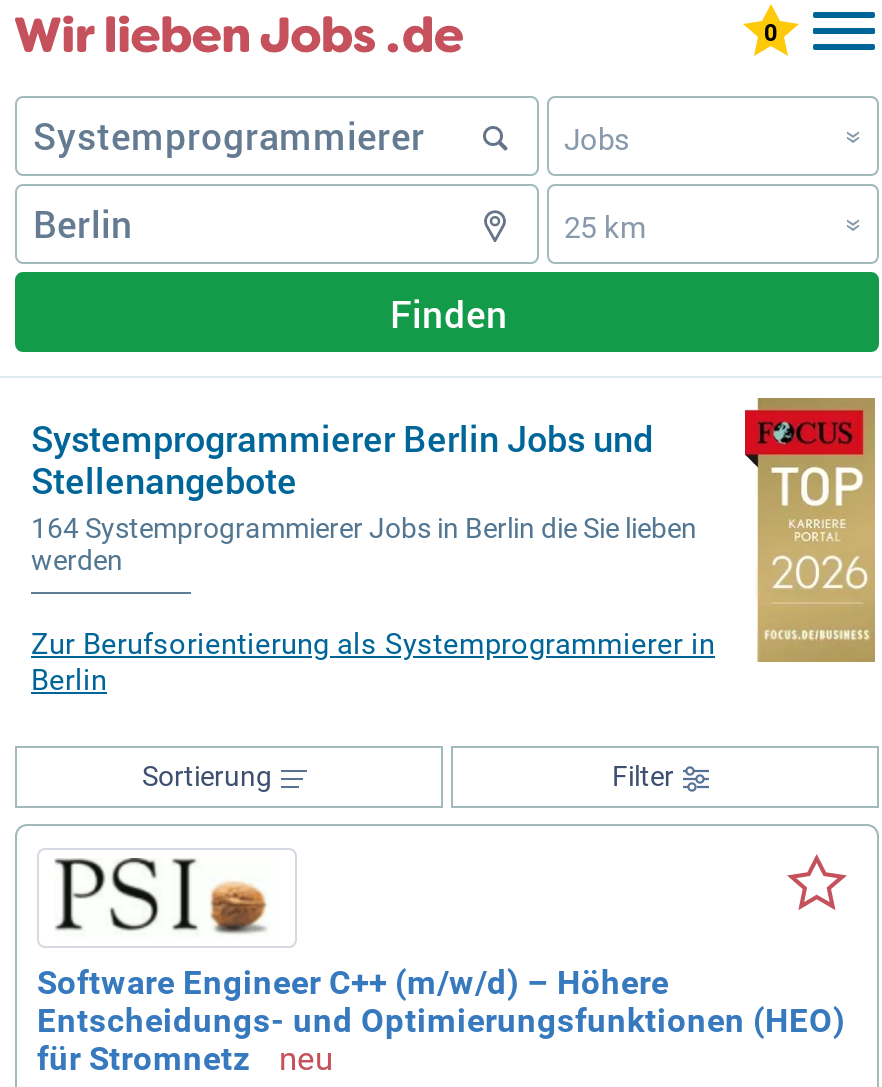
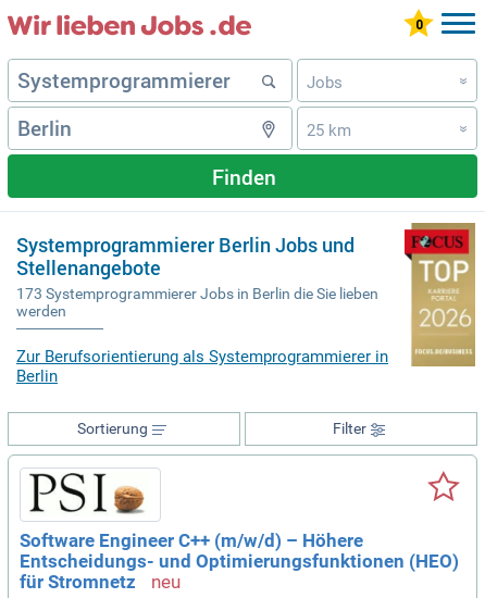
[31,513,697,545] 164 Systemprogrammierer Jobs in Berlin die Sie lieben -> [16,285,378,303] 173 Systemprogrammierer Jobs in Berlin die Sie lieben

